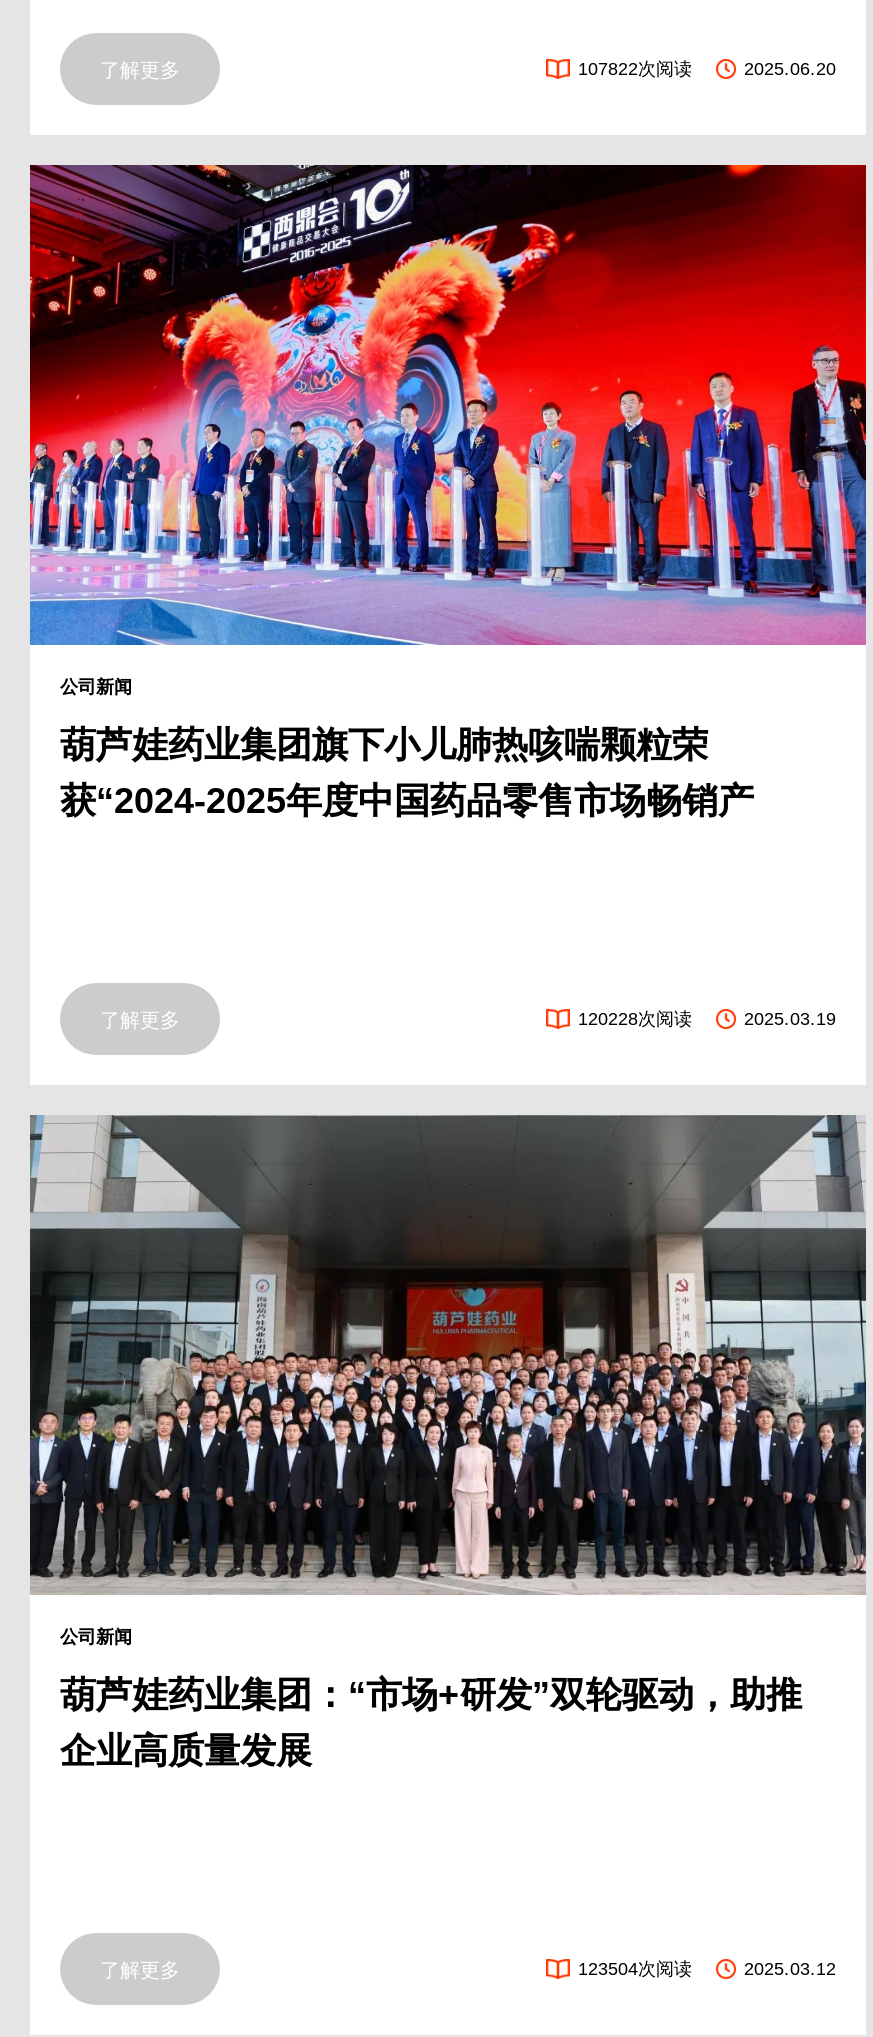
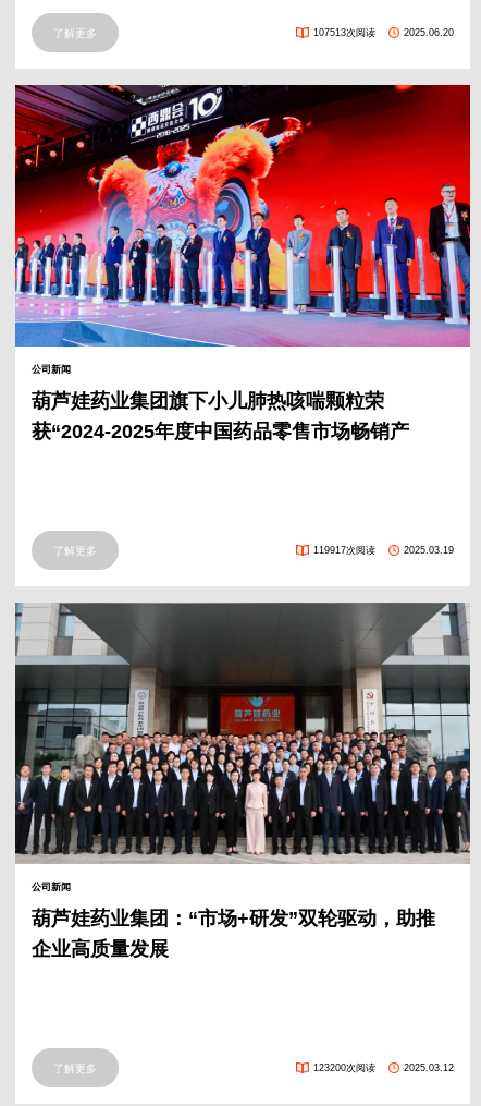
[578,59,692,79] 107822次阅读 -> [313,27,375,38] 107513次阅读
[578,1009,692,1029] 120228次阅读 -> [313,545,375,556] 119917次阅读
[578,1959,692,1979] 123504次阅读 -> [313,1062,375,1073] 123200次阅读

